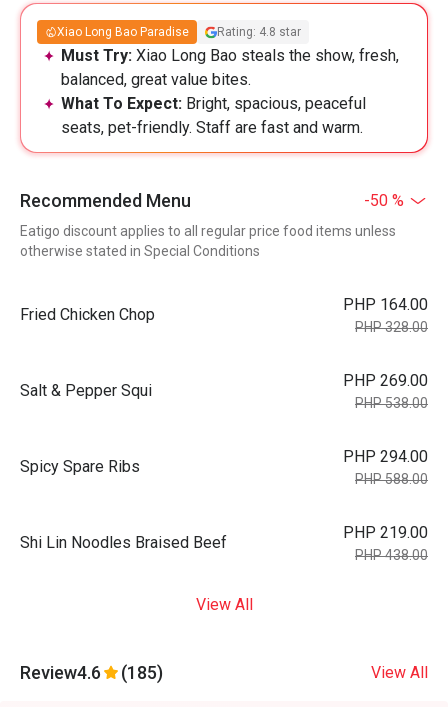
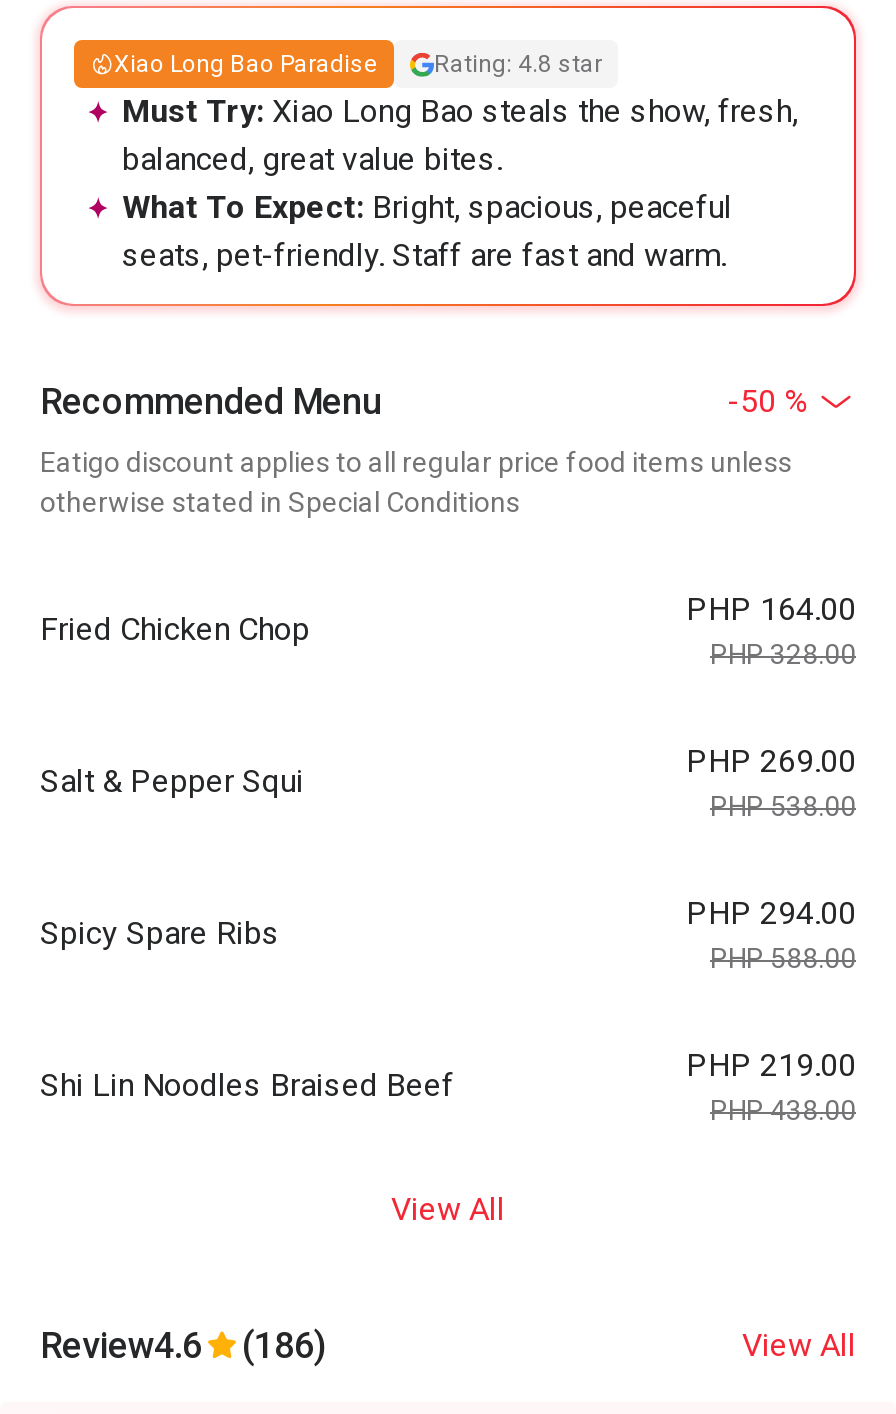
[20,662,163,683] Review4.6 (185) -> [40,1324,326,1366] Review4.6 (186)

